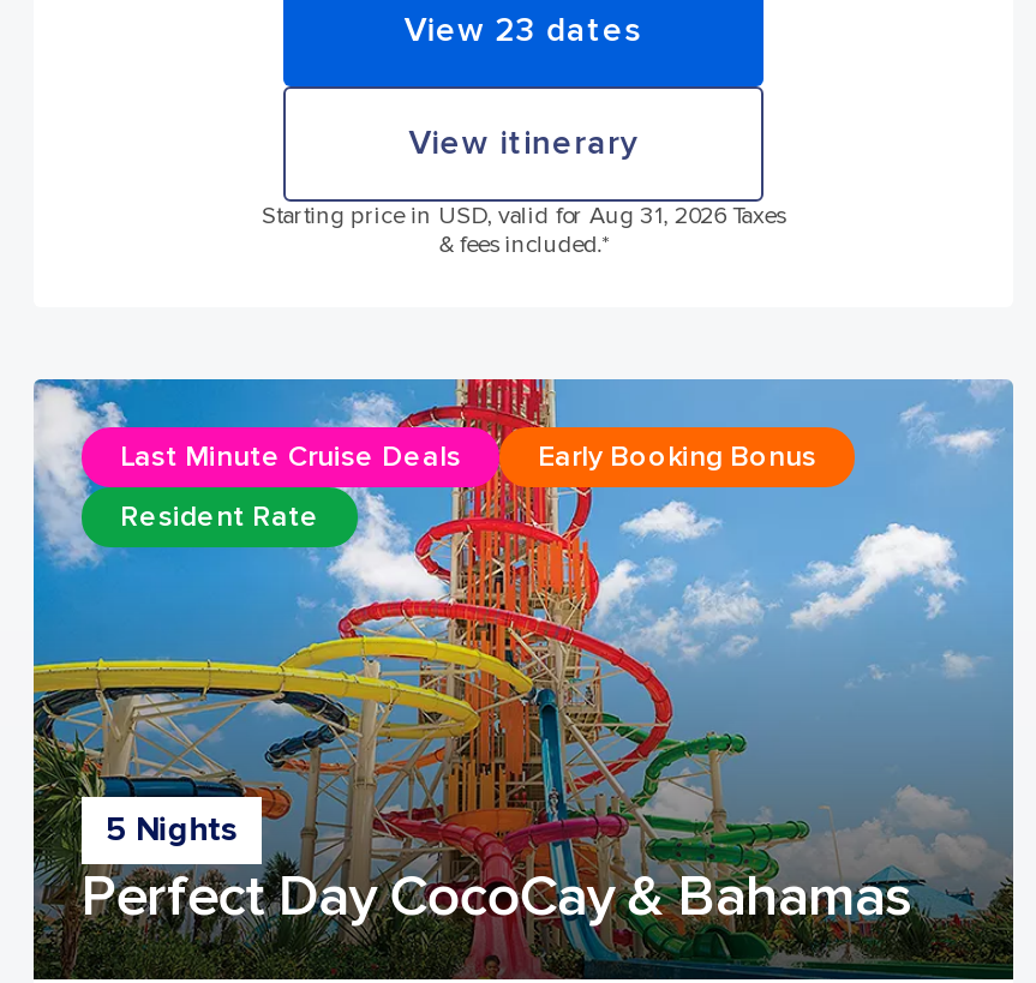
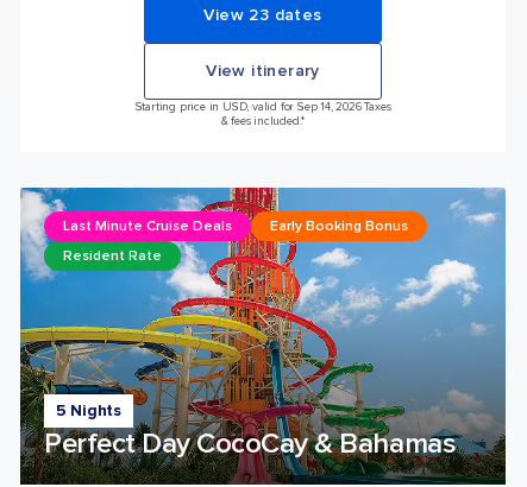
[262,201,785,230] Starting price in USD, valid for Aug 31, 2026 Taxes -> [135,99,391,114] Starting price in USD, valid for Sep 14, 2026 Taxes

